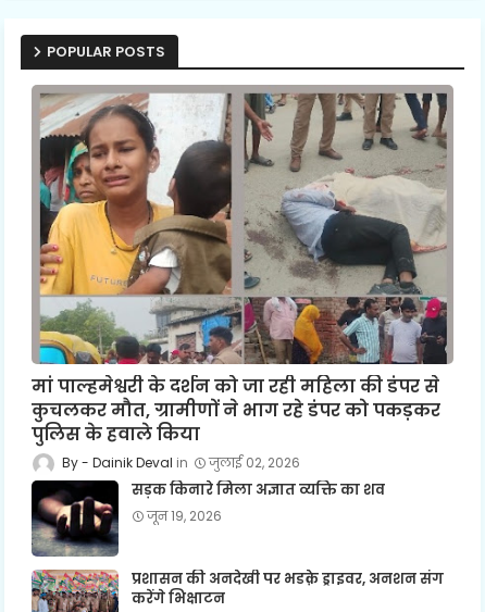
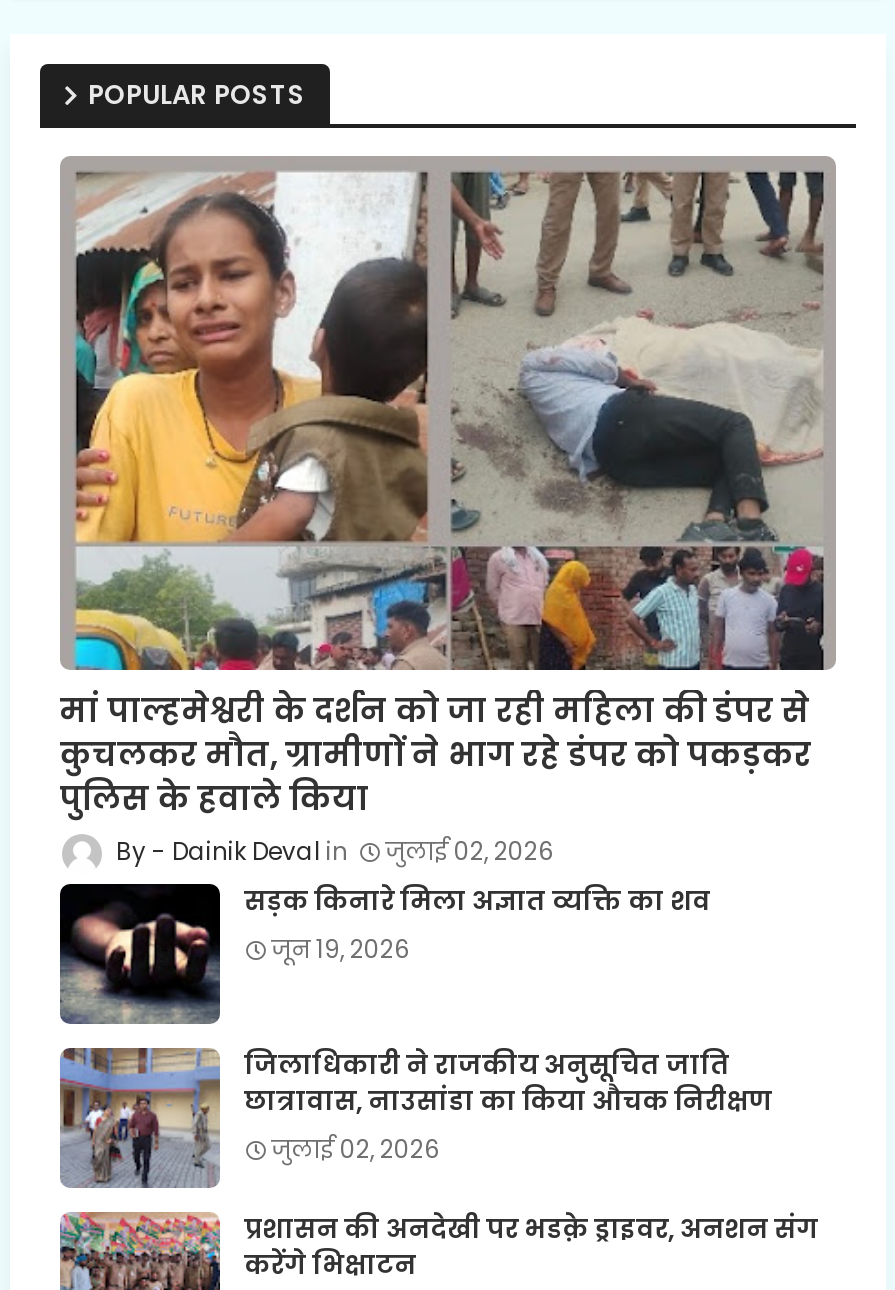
none -> [60,1045,772,1188] [image] | जिलाधिकारी ने राजकीय अनुसूचित जाति | छात्रावास, नाउसांडा का किया औचक निरीक्षण | जुलाई 02, 2026

